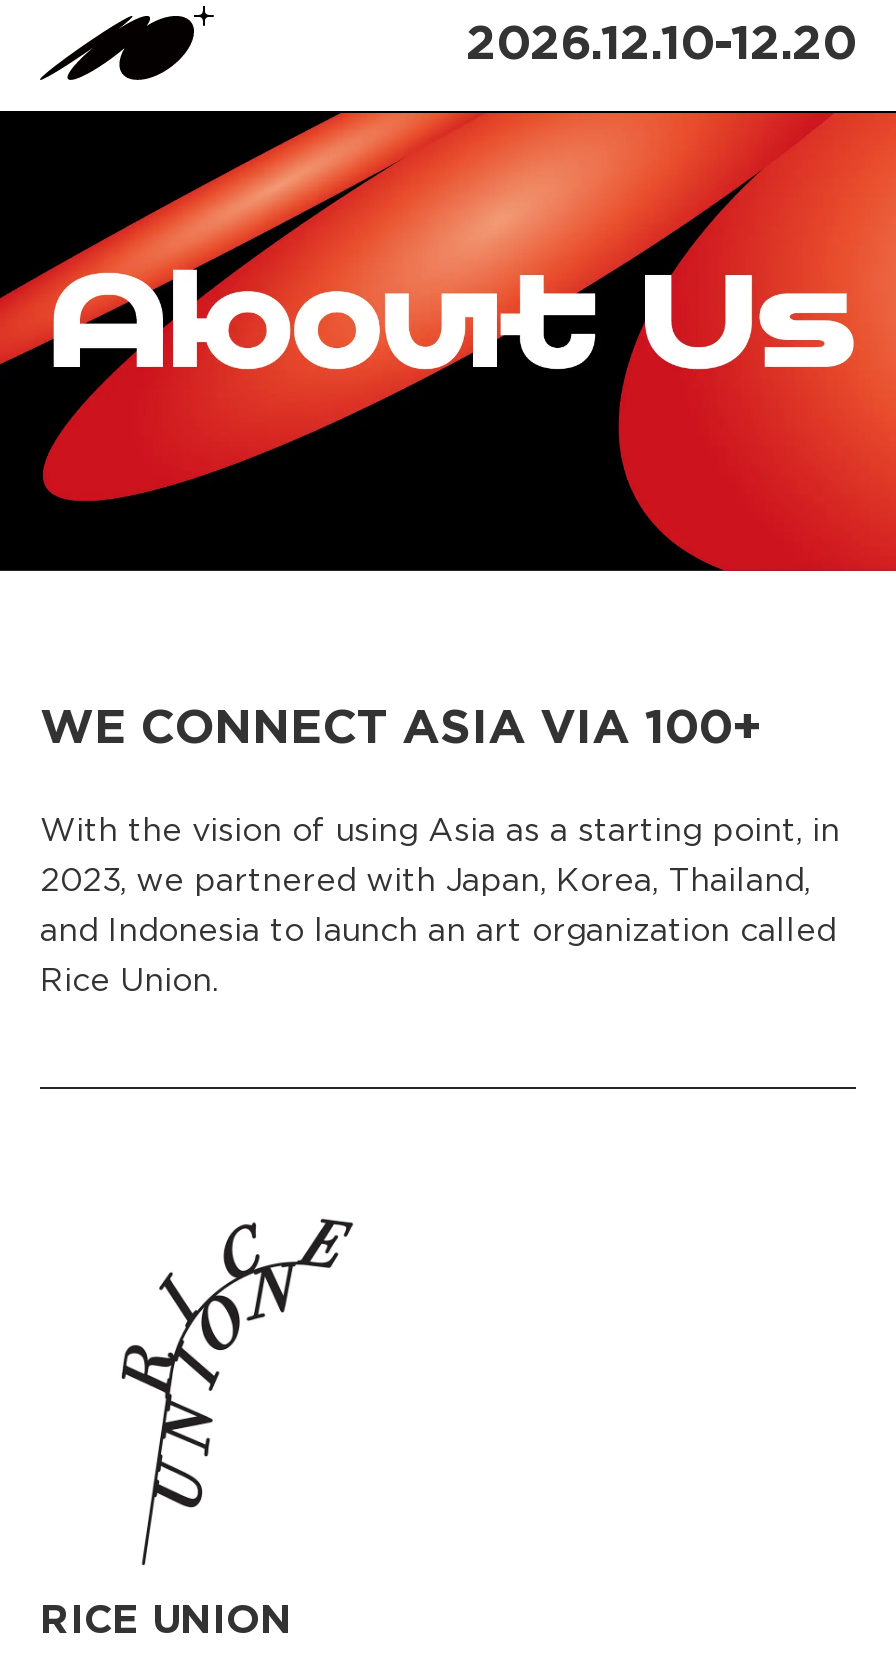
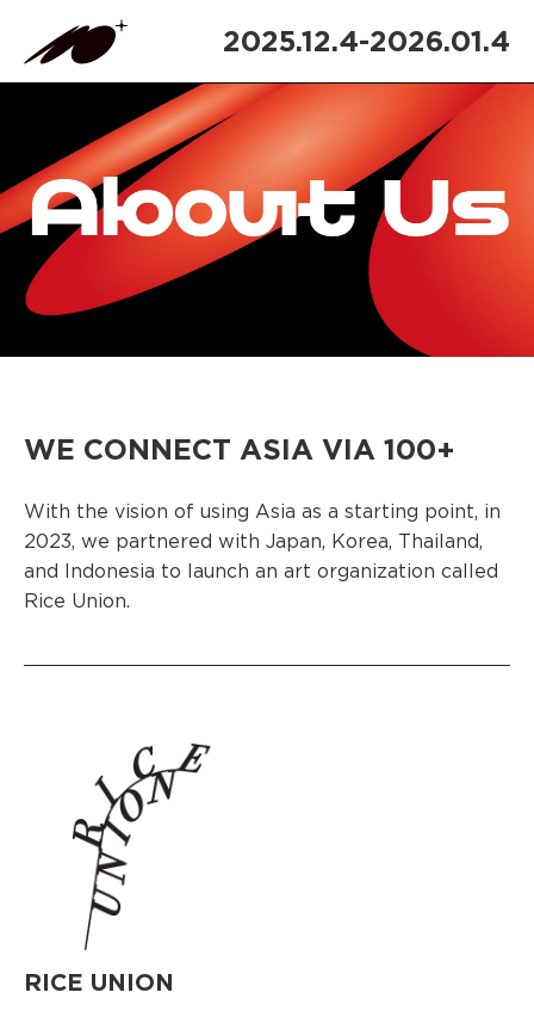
[466,22,856,70] 2026.12.10-12.20 -> [223,29,510,58] 2025.12.4-2026.01.4

